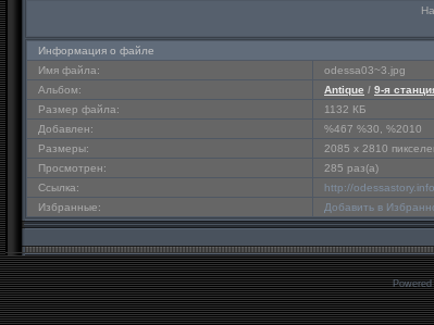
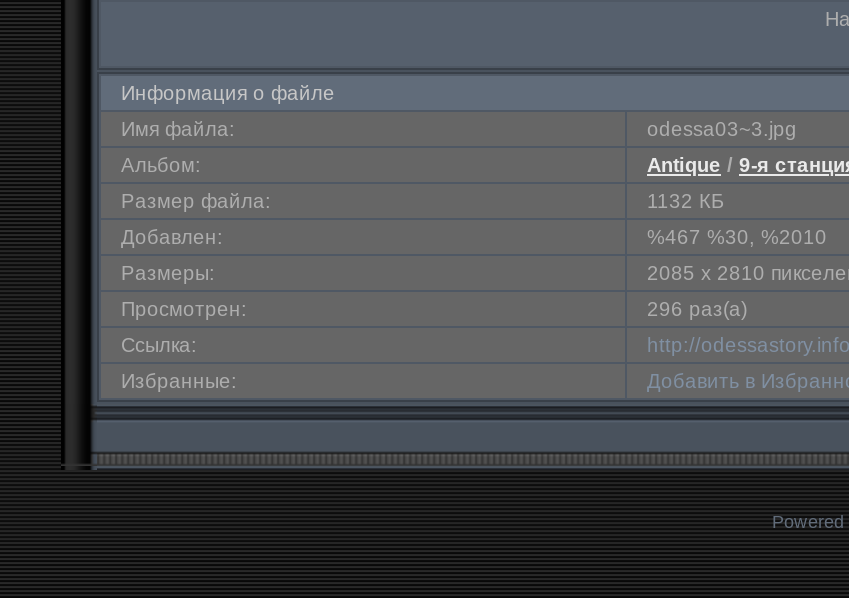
[324,162,379,174] 285 раз(а) -> [647,298,747,320] 296 раз(а)

